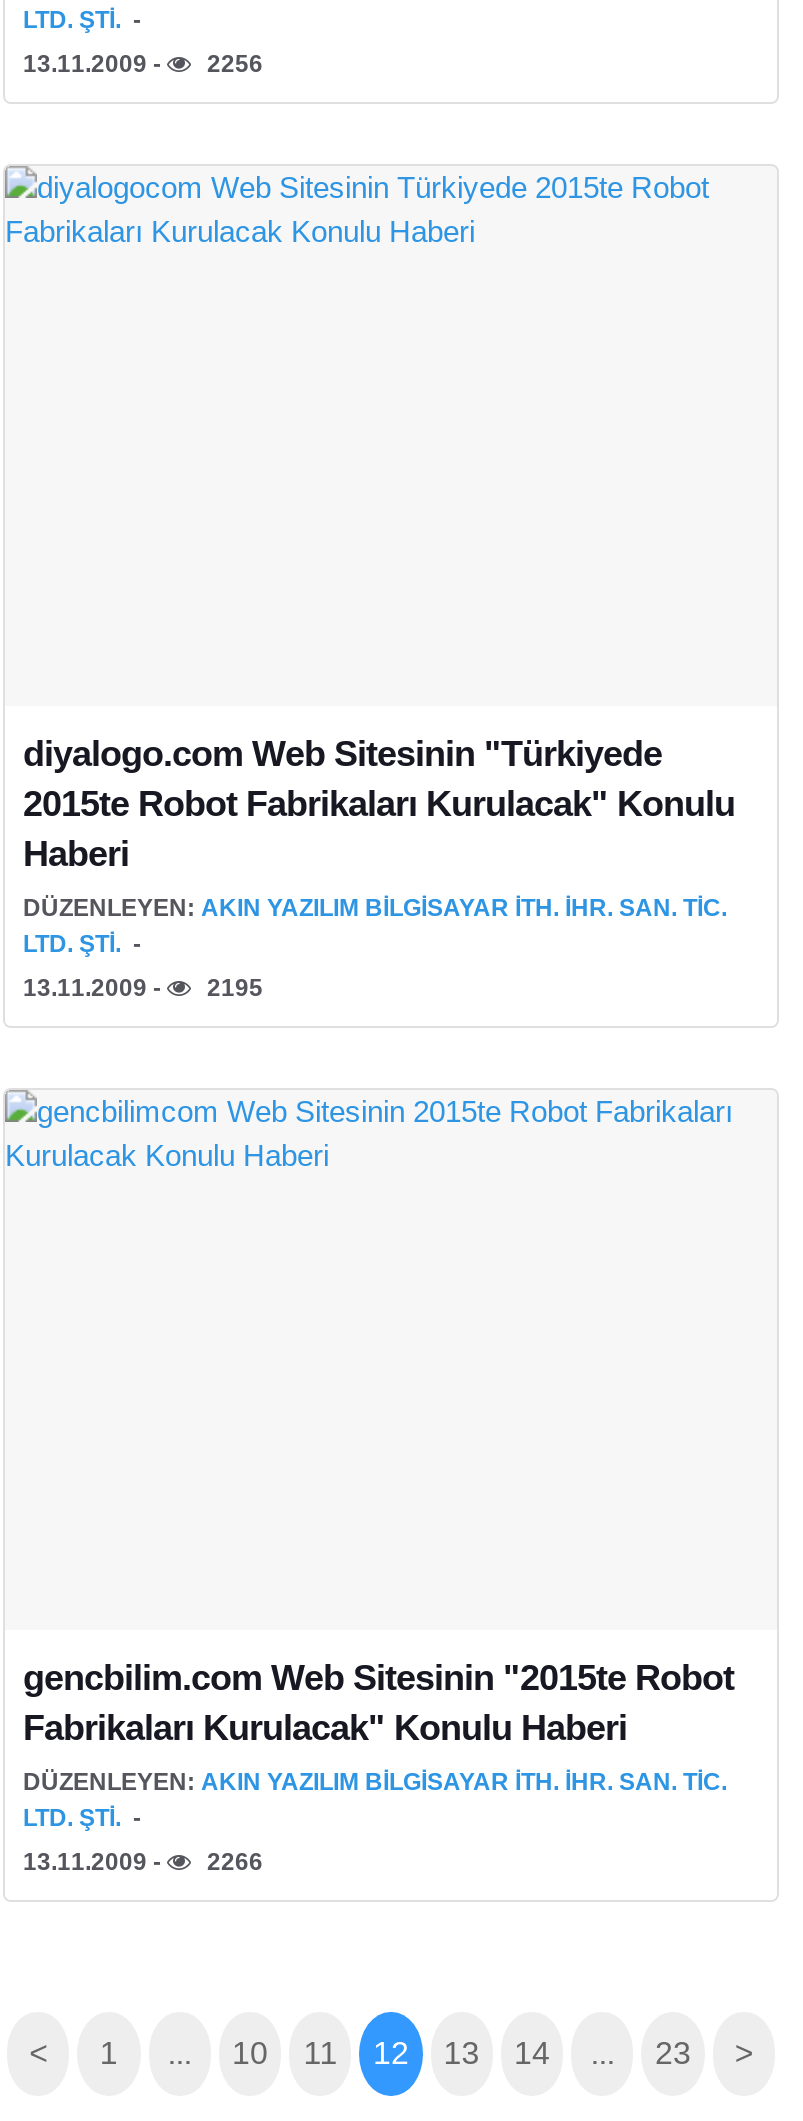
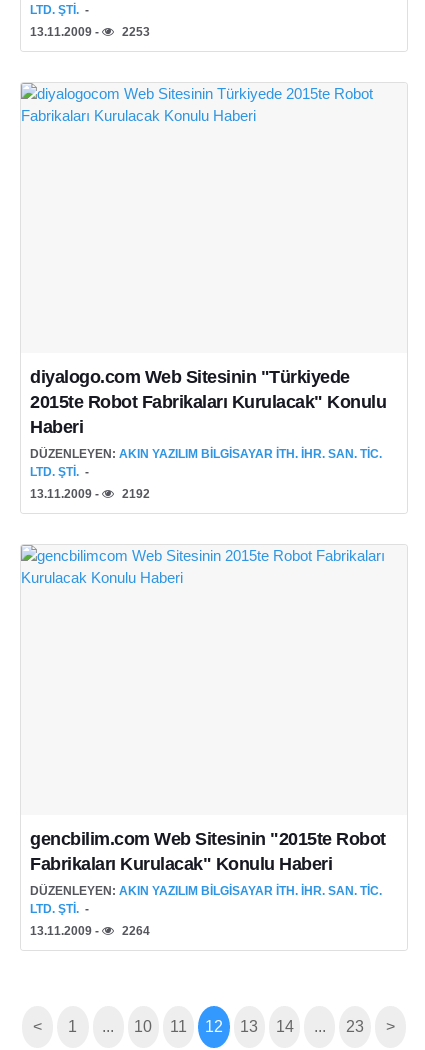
[23,50,263,78] 13.11.2009 - 2256 -> [30,25,150,39] 13.11.2009 - 2253
[23,974,263,1002] 13.11.2009 - 2195 -> [30,487,150,501] 13.11.2009 - 2192
[23,1849,263,1877] 13.11.2009 - 2266 -> [30,924,150,938] 13.11.2009 - 2264

